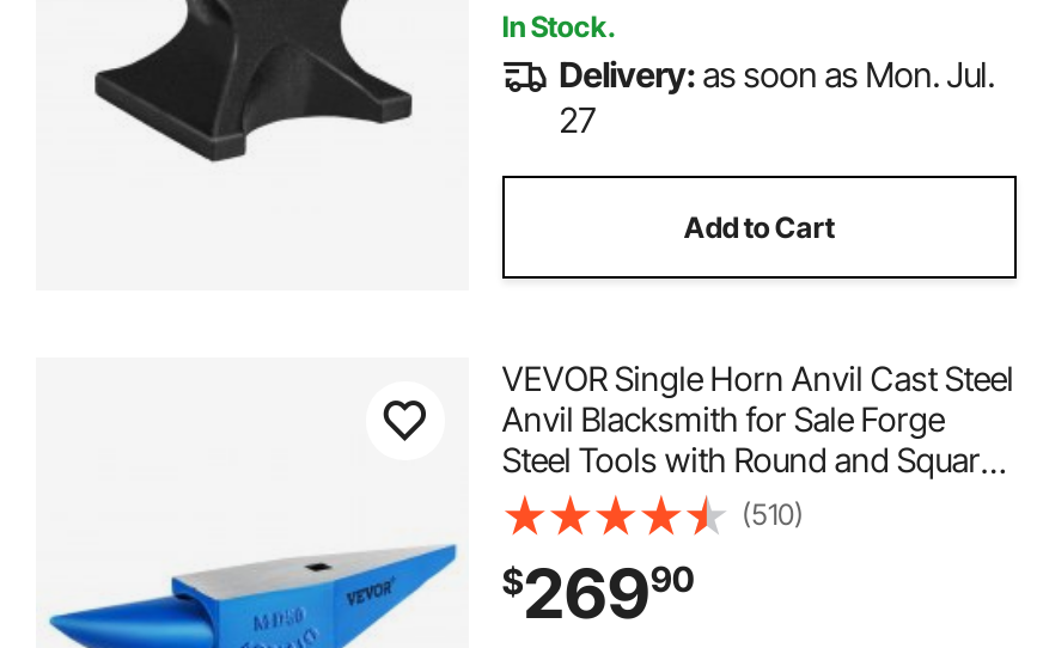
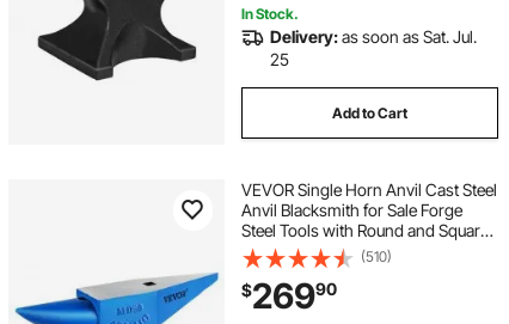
[559,53,994,93] Delivery: as soon as Mon. Jul. -> [270,26,476,47] Delivery: as soon as Sat. Jul.
[559,98,595,139] 27 -> [270,49,289,69] 25

